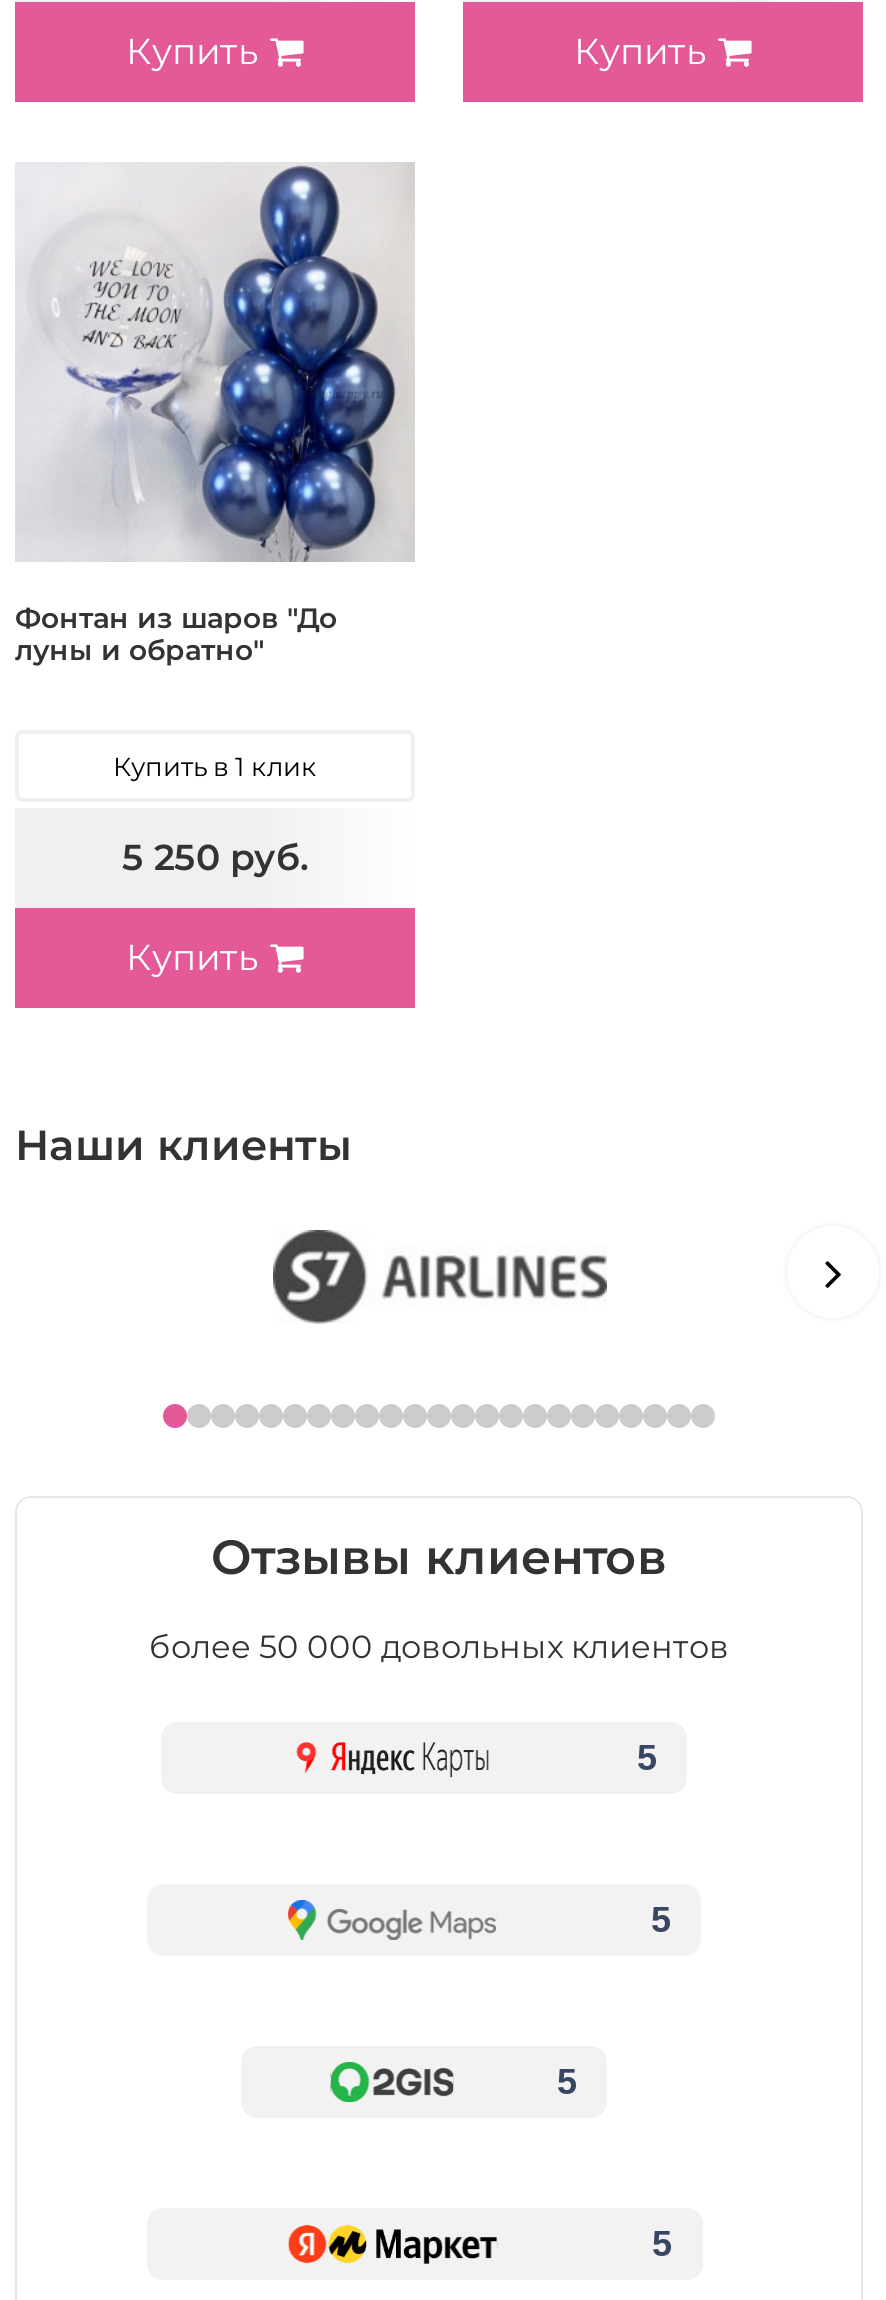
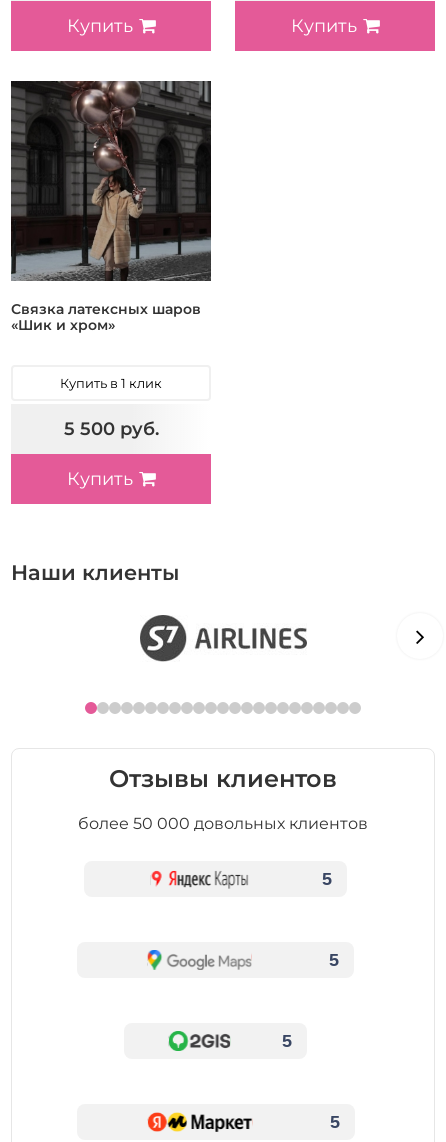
[15,162,415,669] [image] | Фонтан из шаров "До | луны и обратно" -> [10,80,212,334] [image] | Связка латексных шаров | «Шик и хром»
[122,835,308,879] 5 250 руб. -> [63,418,158,440] 5 500 руб.

